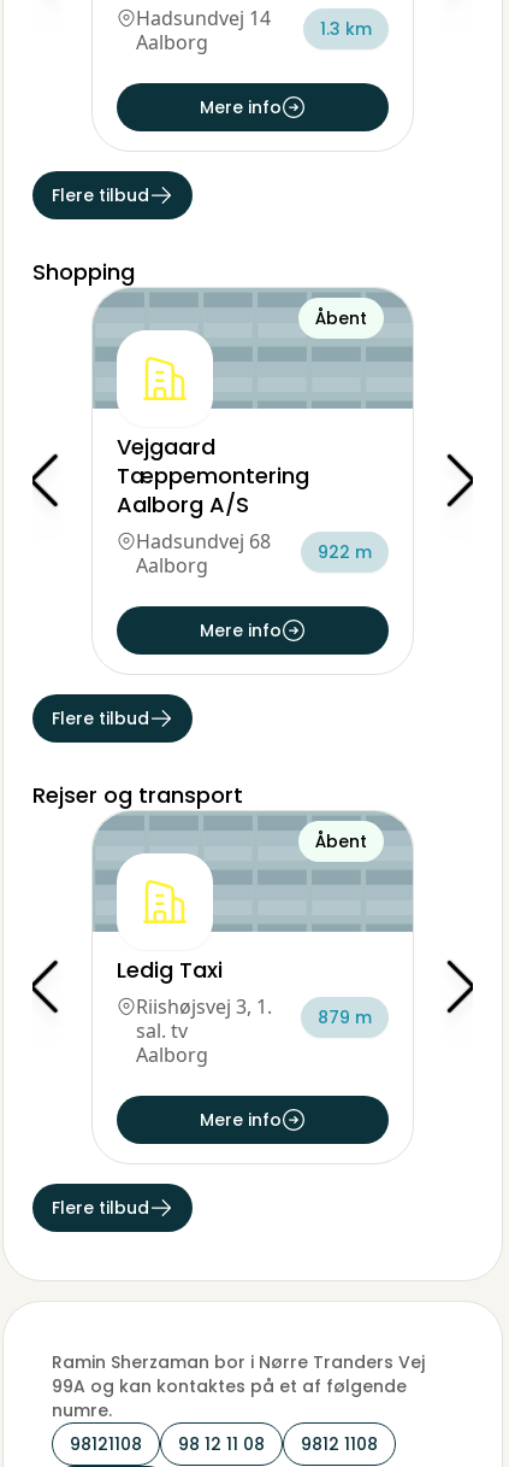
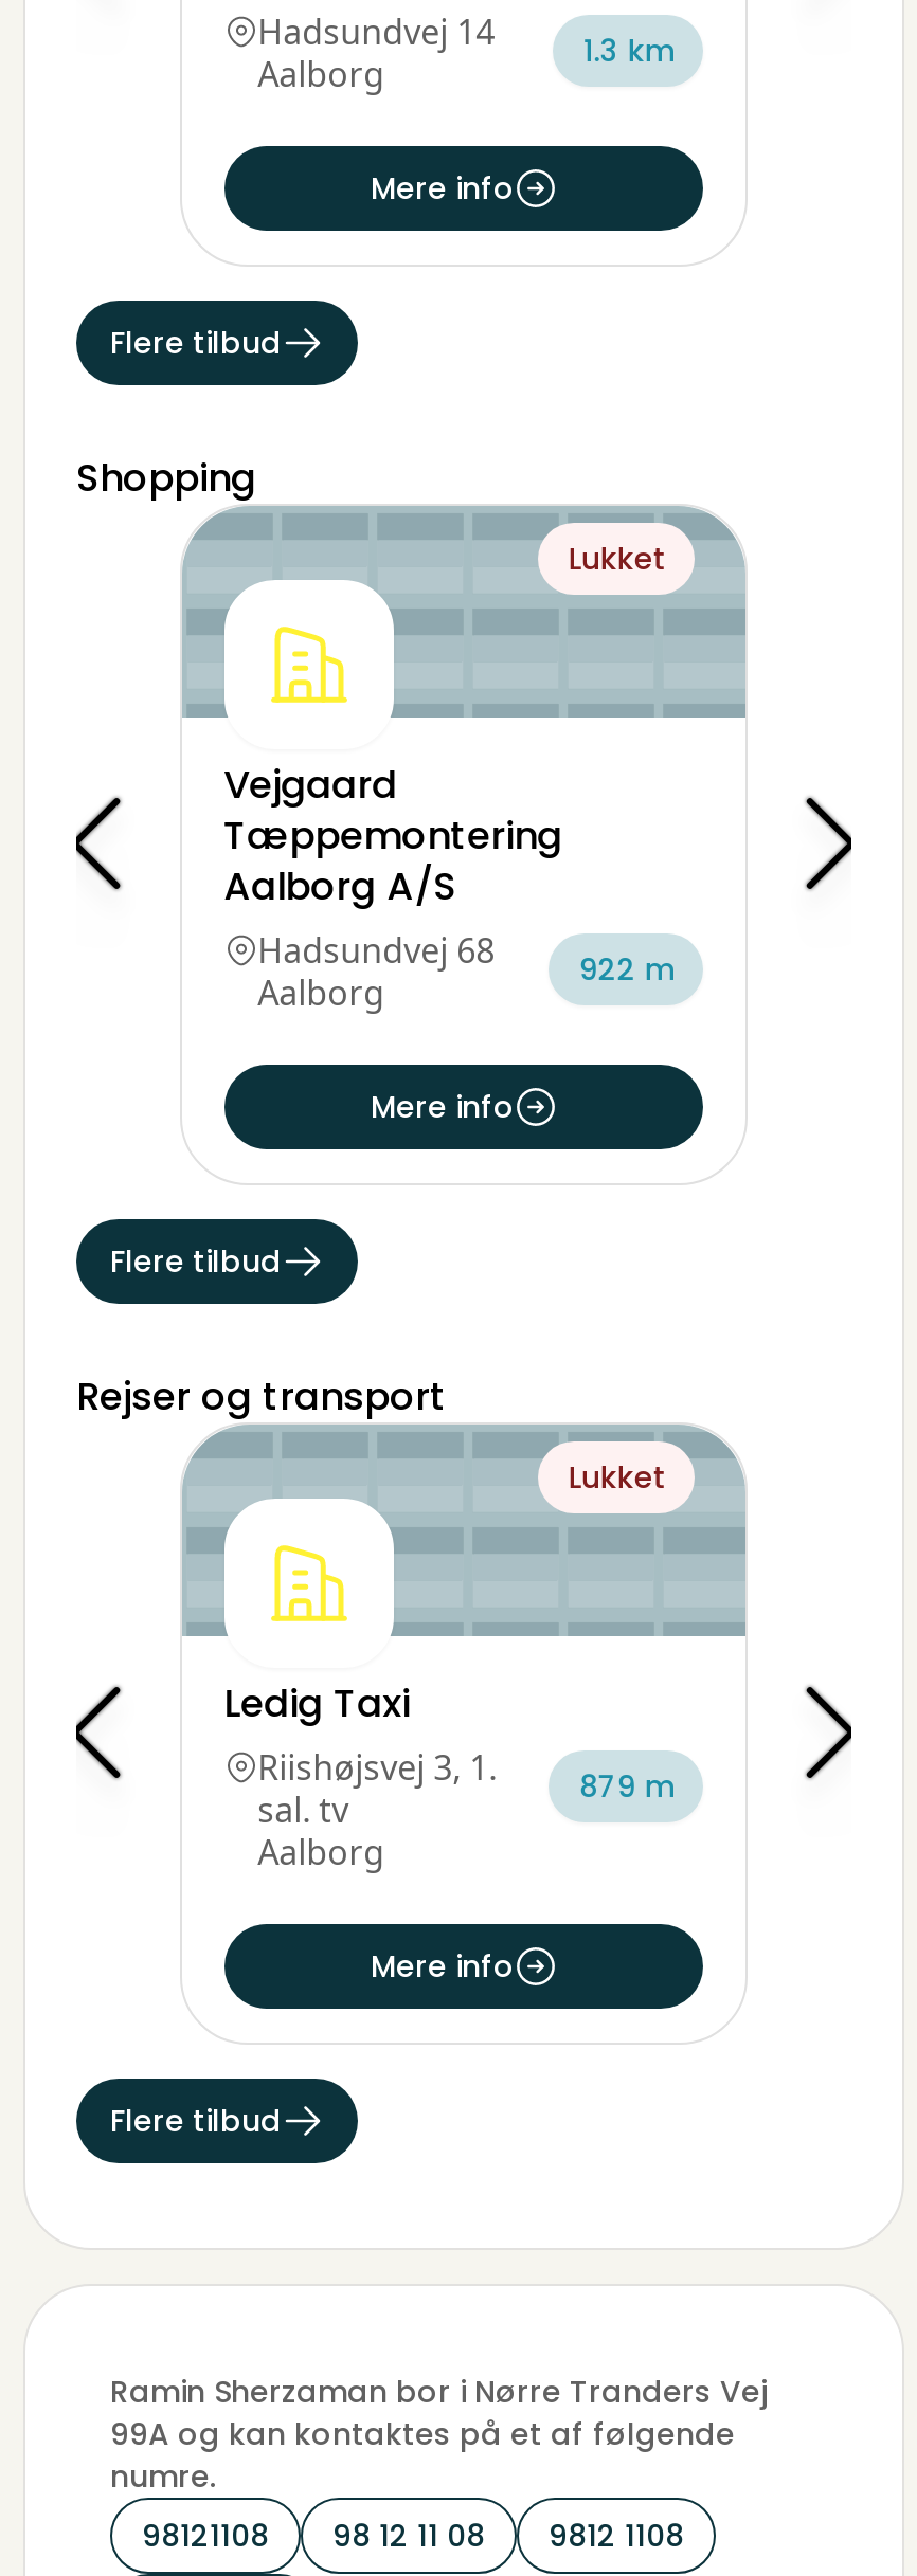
[316,306,367,330] Åbent -> [568,538,666,580] Lukket
[316,829,367,853] Åbent -> [568,1456,666,1499] Lukket

